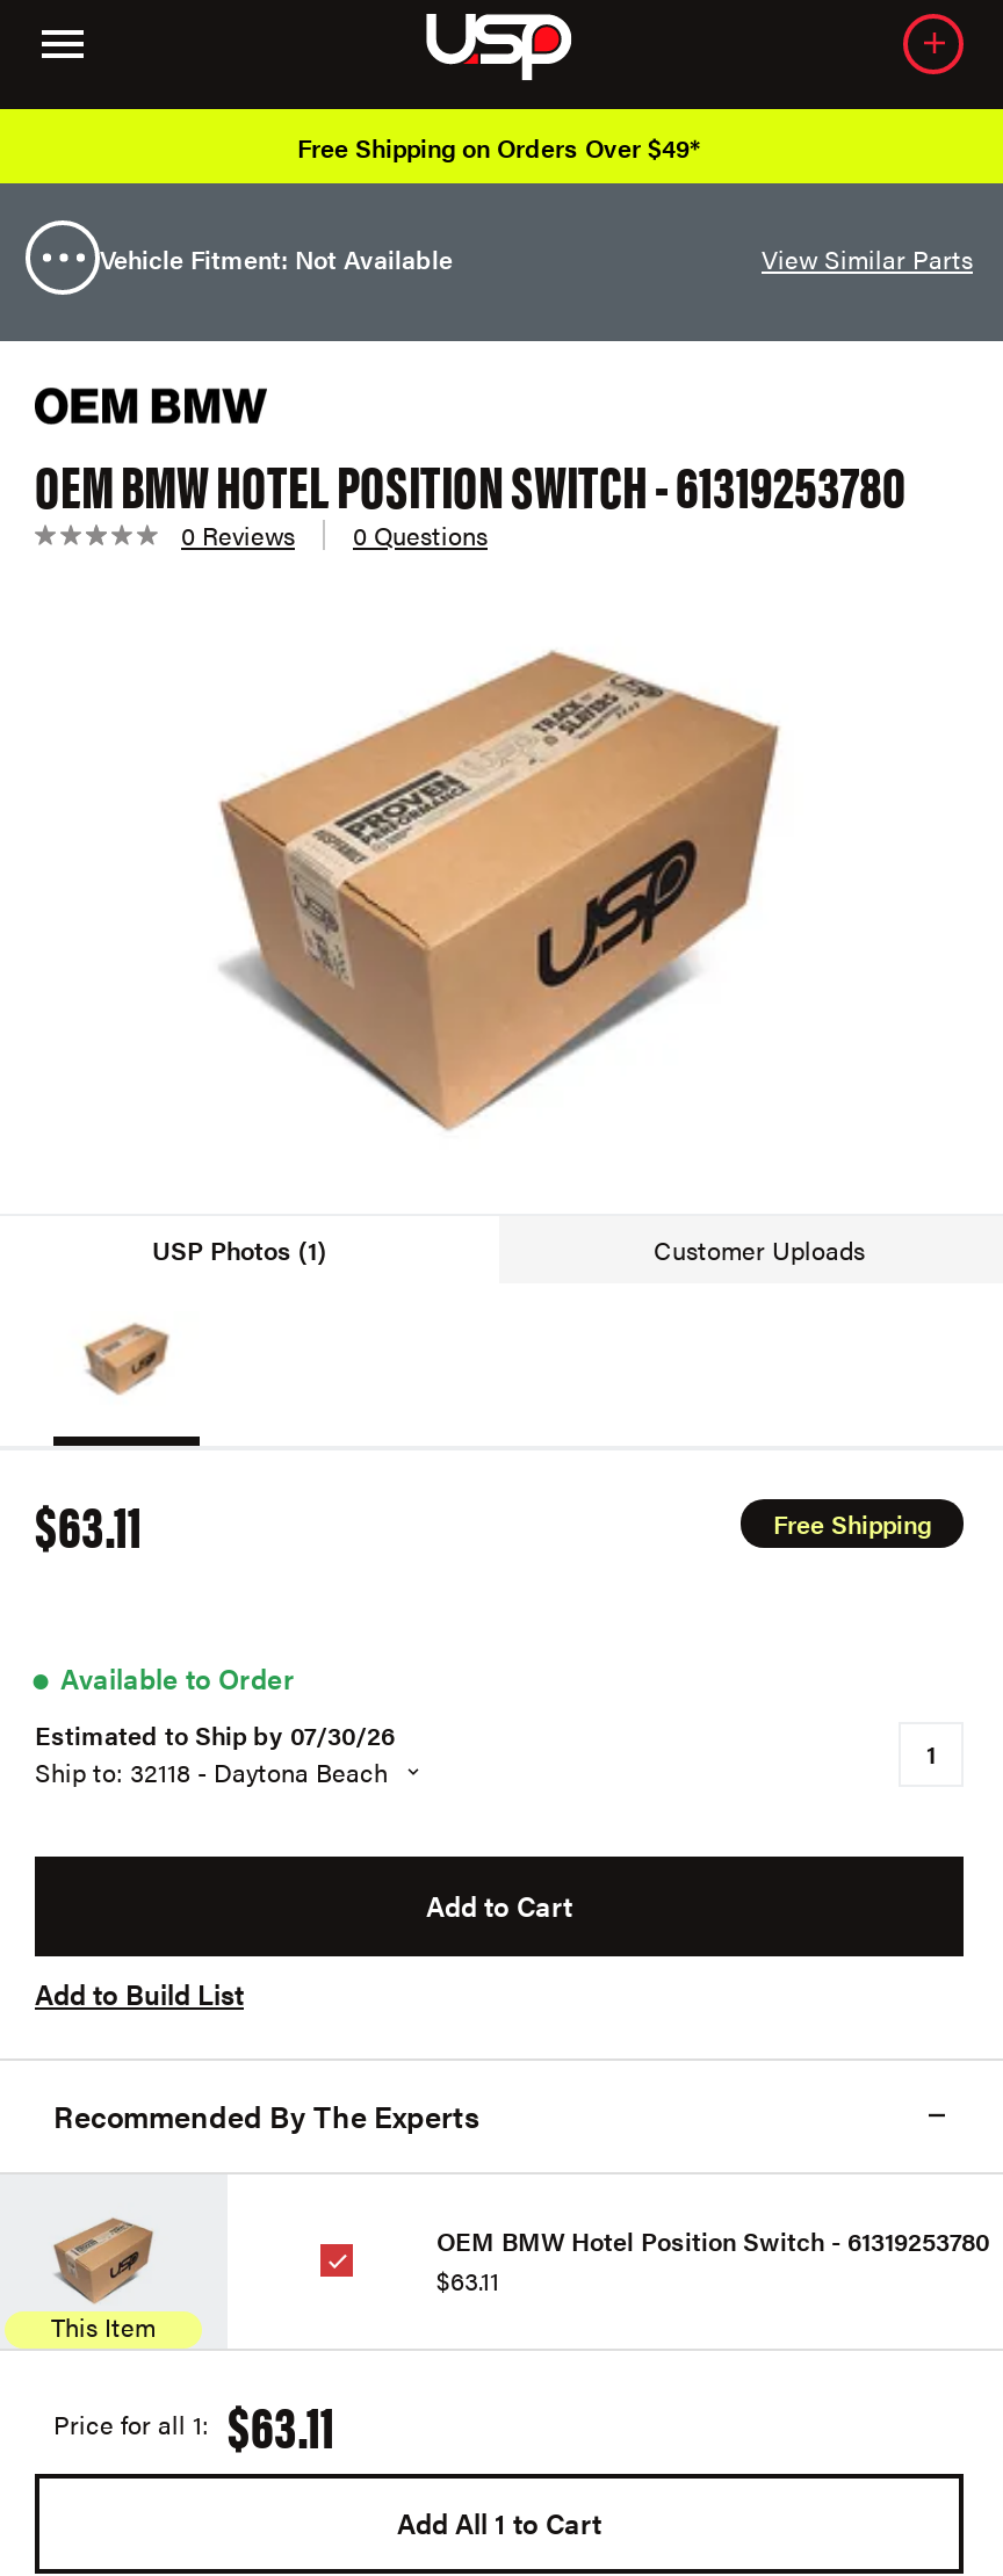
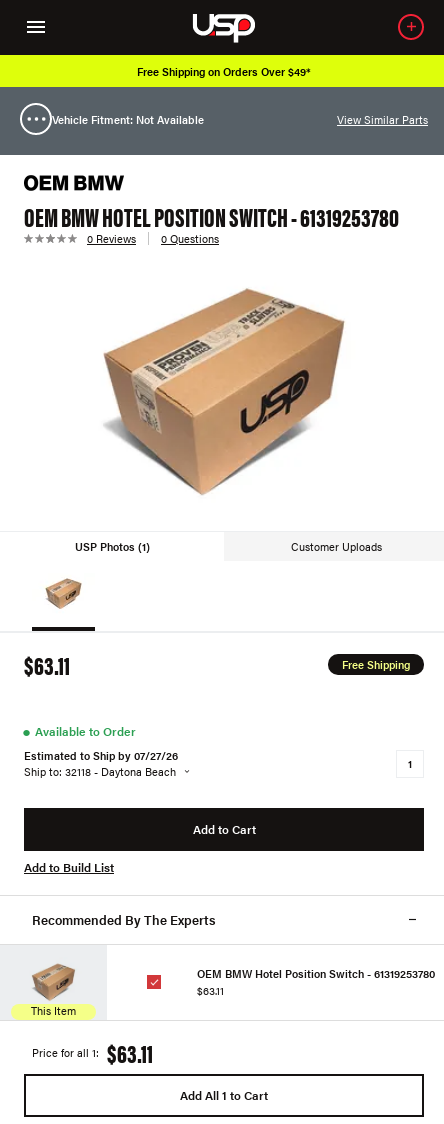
[35,1717,395,1752] Estimated to Ship by 07/30/26 -> [24,748,178,763] Estimated to Ship by 07/27/26

